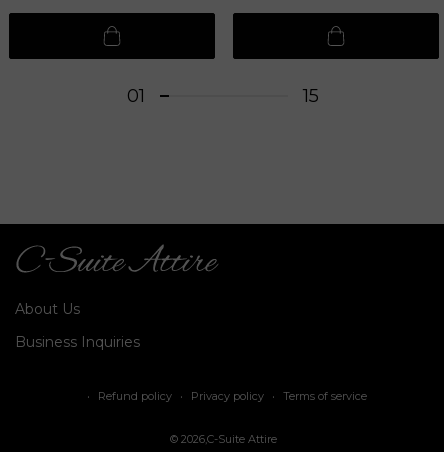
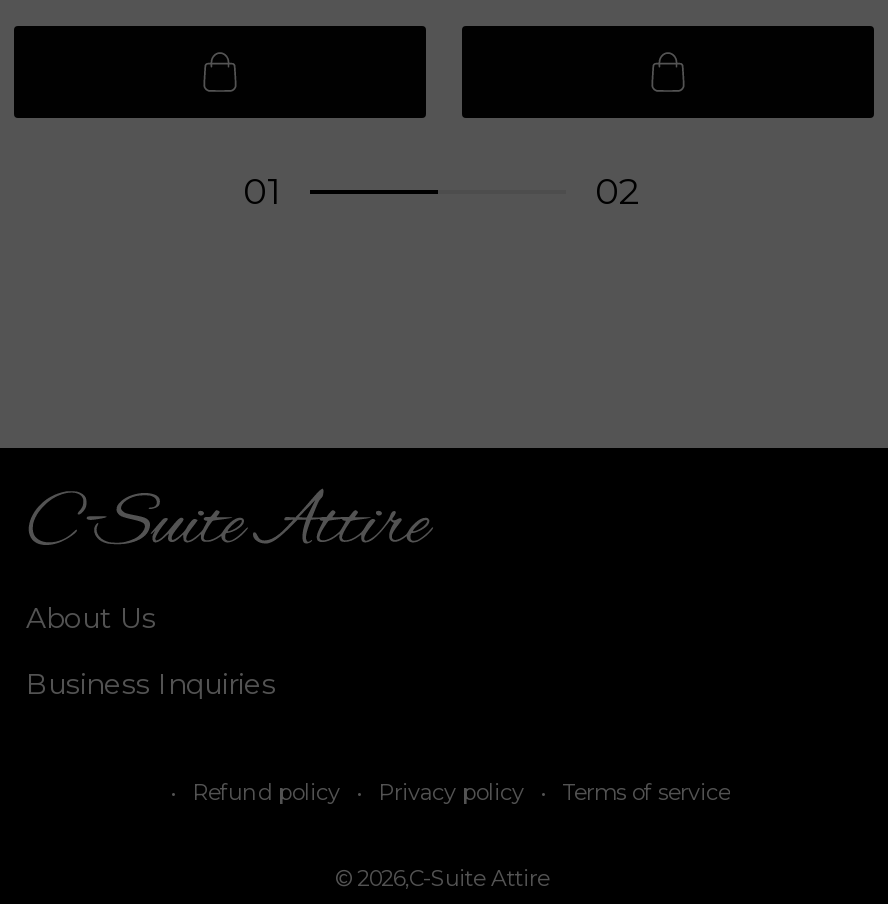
[303,85,319,107] 15 -> [595,170,641,214] 02

